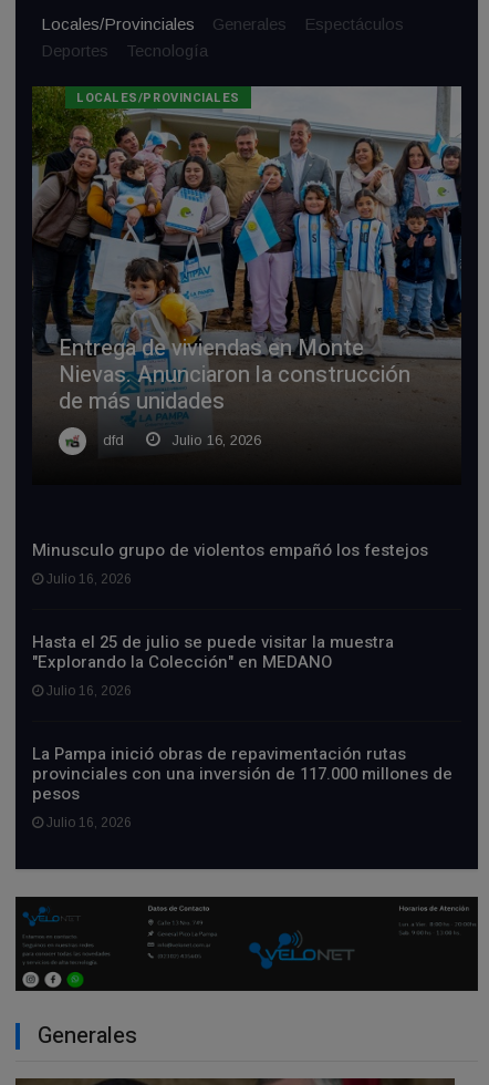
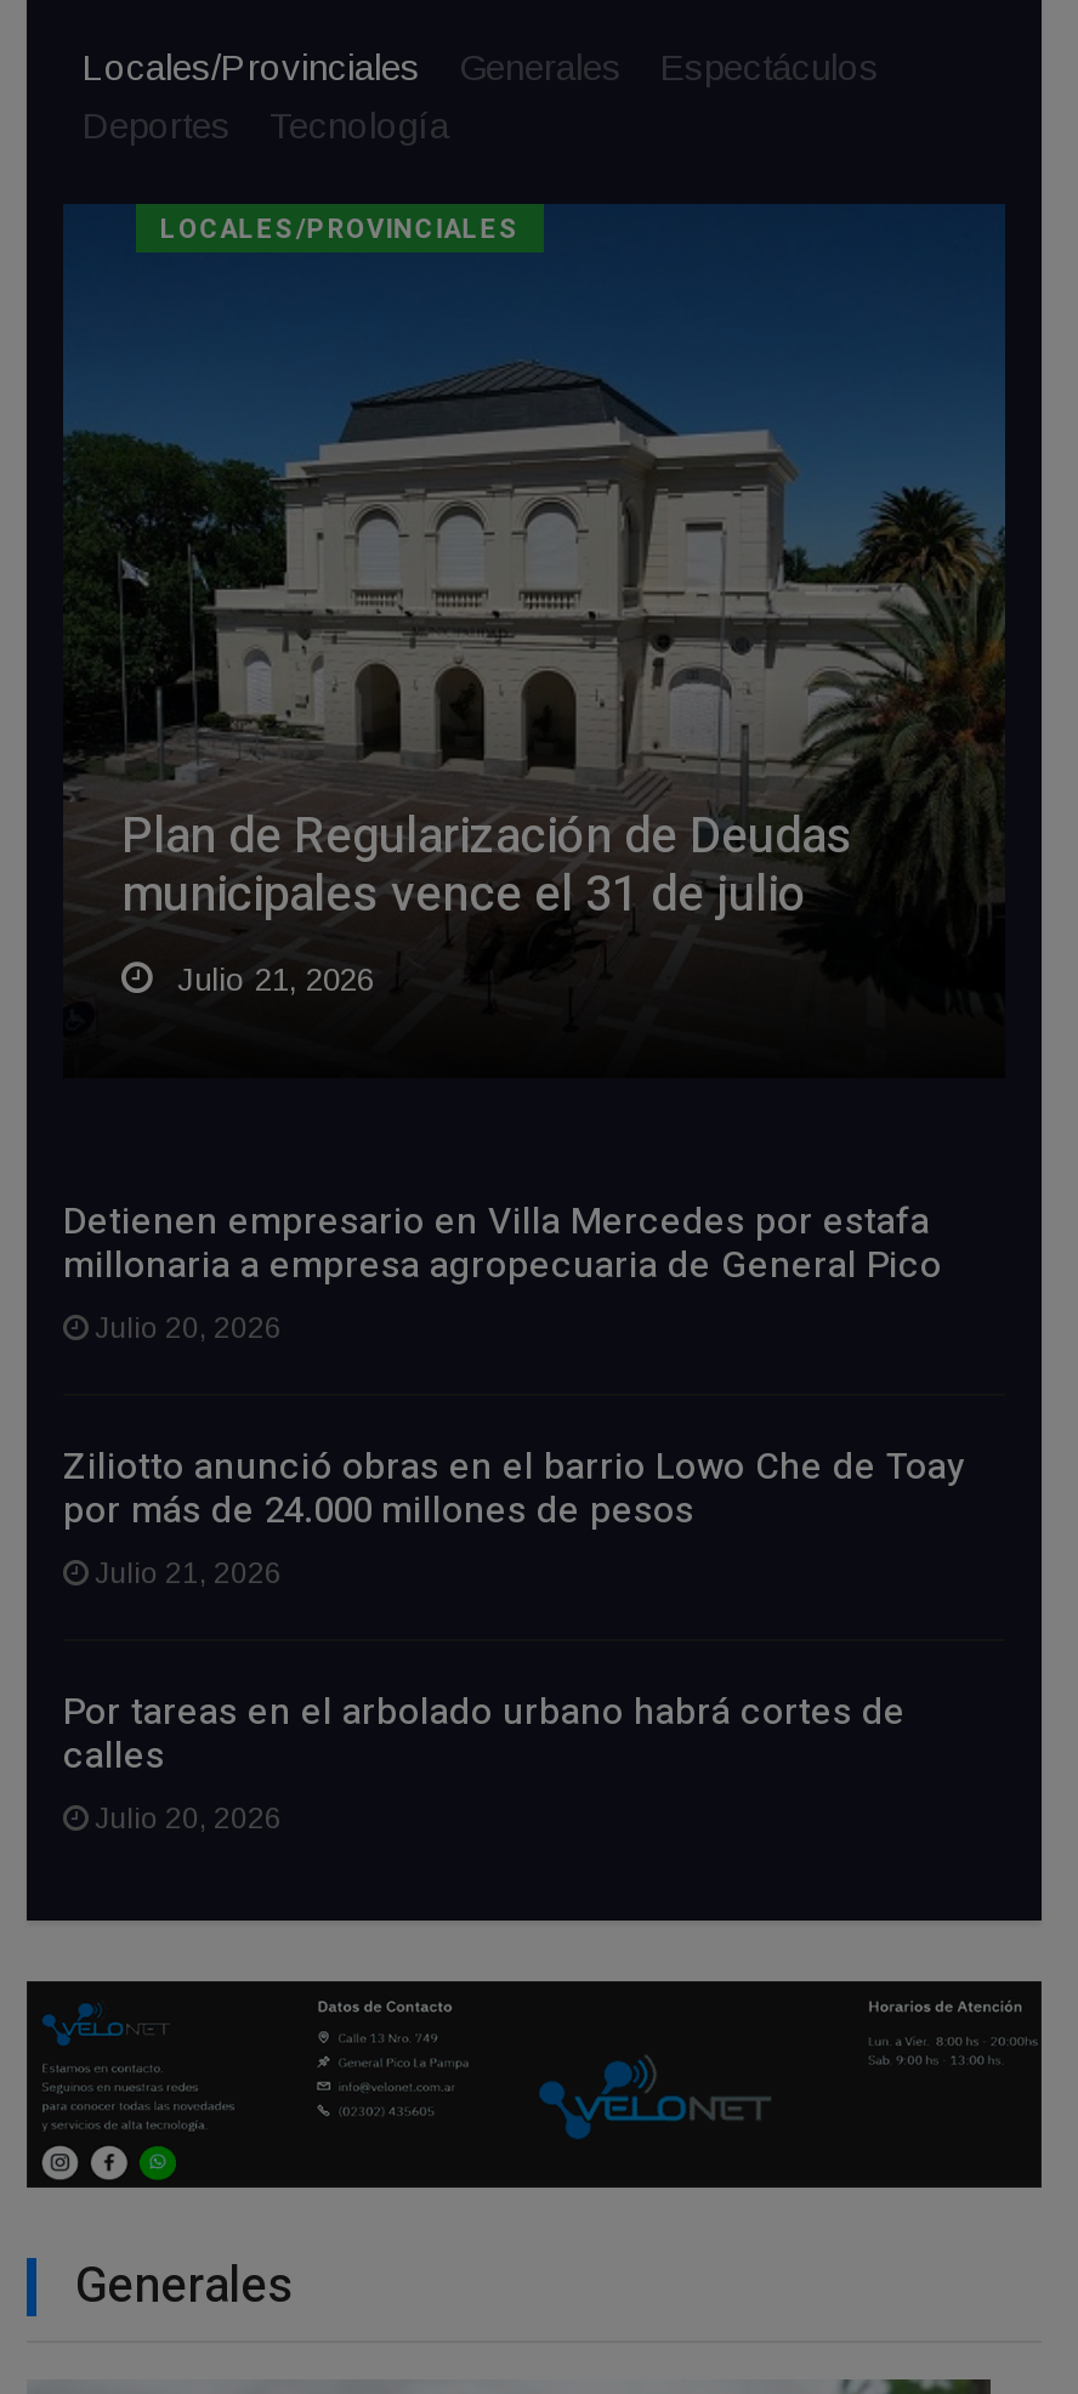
[31,85,462,457] [image] | Entrega de viviendas en Monte | Nievas. Anunciaron la construcción | de más unidades | dfd | Julio 16, 2026 -> [61,204,1008,1020] [image] | Plan de Regularización de Deudas | municipales vence el 31 de julio | Julio 21, 2026
[32,538,428,587] Minusculo grupo de violentos empañó los festejos | Julio 16, 2026 -> [63,1195,942,1345] Detienen empresario en Villa Mercedes por estafa | millonaria a empresa agropecuaria de General Pico | Julio 20, 2026
[32,630,394,699] Hasta el 25 de julio se puede visitar la muestra | "Explorando la Colección" en MEDANO | Julio 16, 2026 -> [63,1440,964,1590] Ziliotto anunció obras en el barrio Lowo Che de Toay | por más de 24.000 millones de pesos | Julio 21, 2026
[32,742,452,830] La Pampa inició obras de repavimentación rutas | provinciales con una inversión de 117.000 millones de | pesos | Julio 16, 2026 -> [63,1685,906,1836] Por tareas en el arbolado urbano habrá cortes de | calles | Julio 20, 2026

